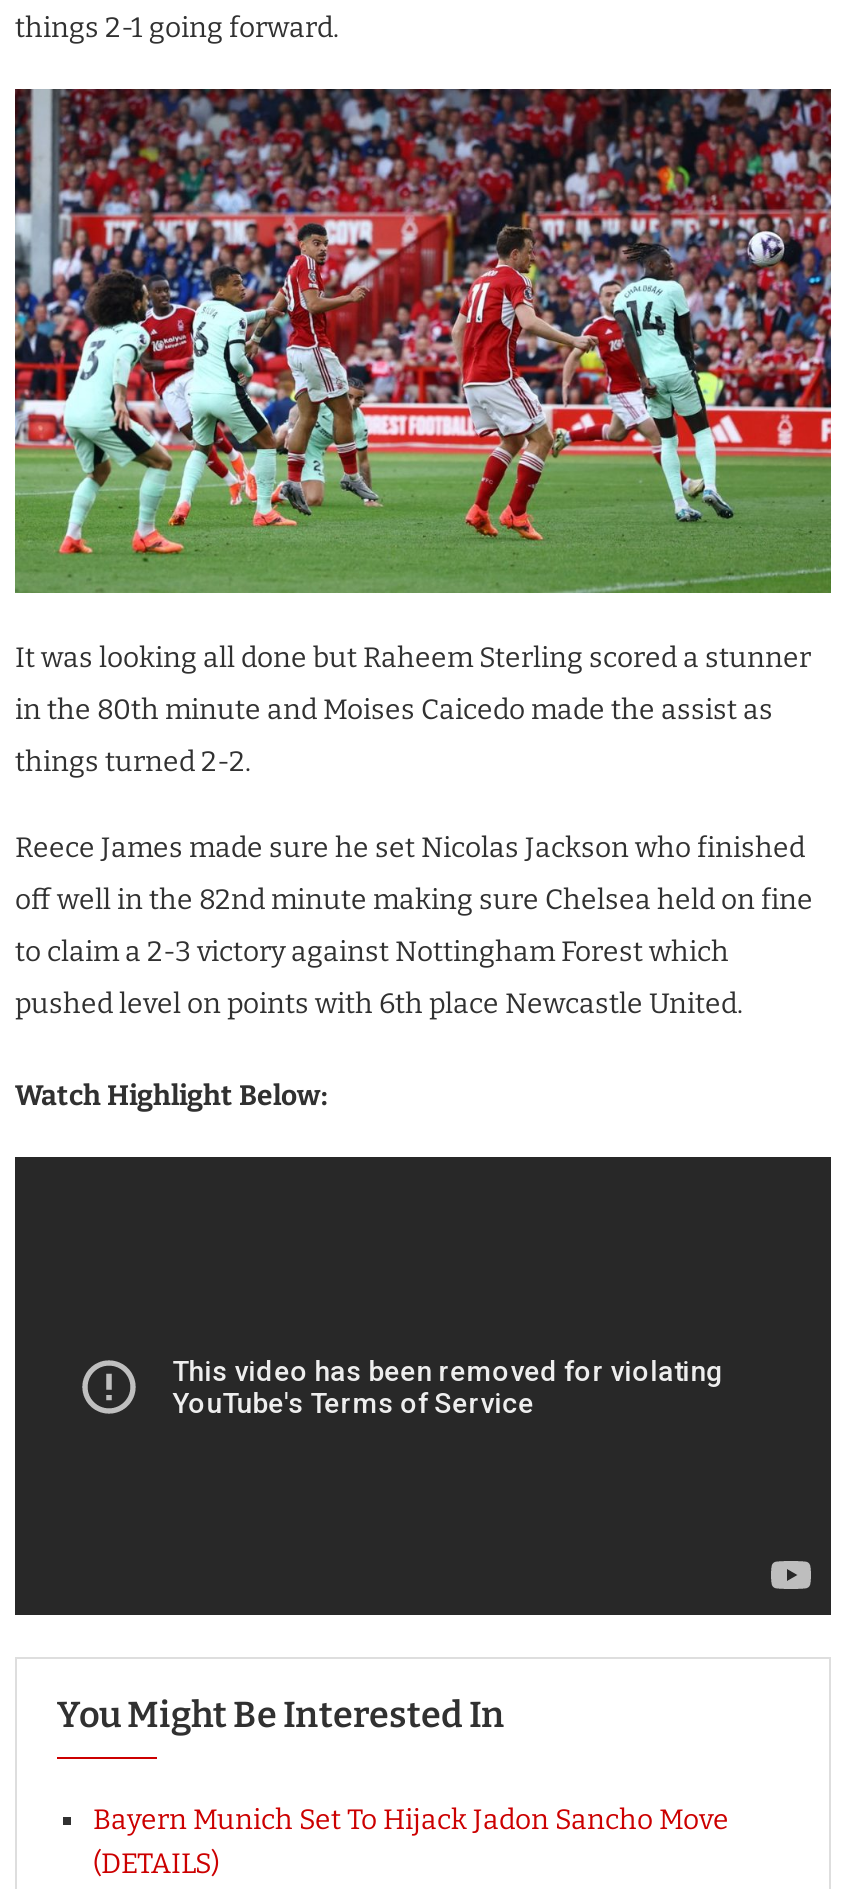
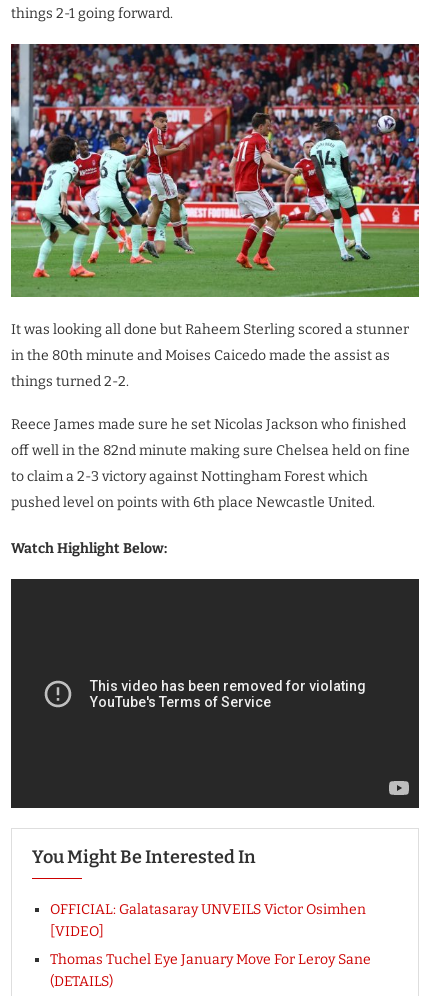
[93,1802,729,1836] Bayern Munich Set To Hijack Jadon Sancho Move -> [50,901,371,968] OFFICIAL: Galatasaray UNVEILS Victor Osimhen | [VIDEO] | Thomas Tuchel Eye January Move For Leroy Sane

